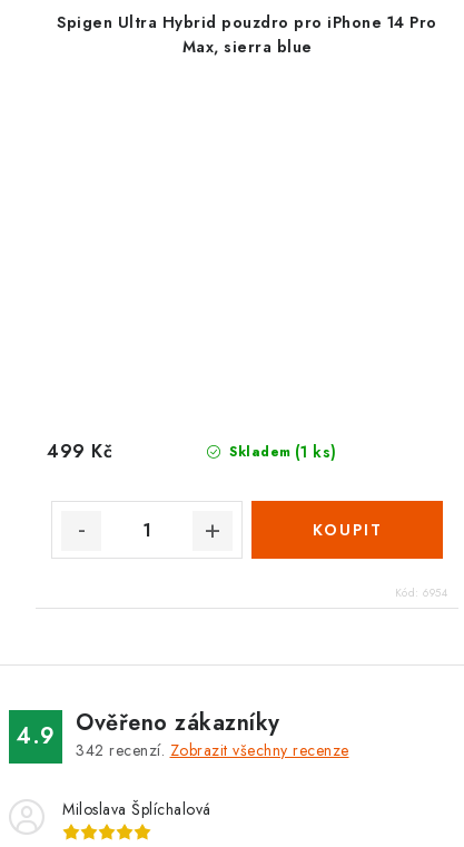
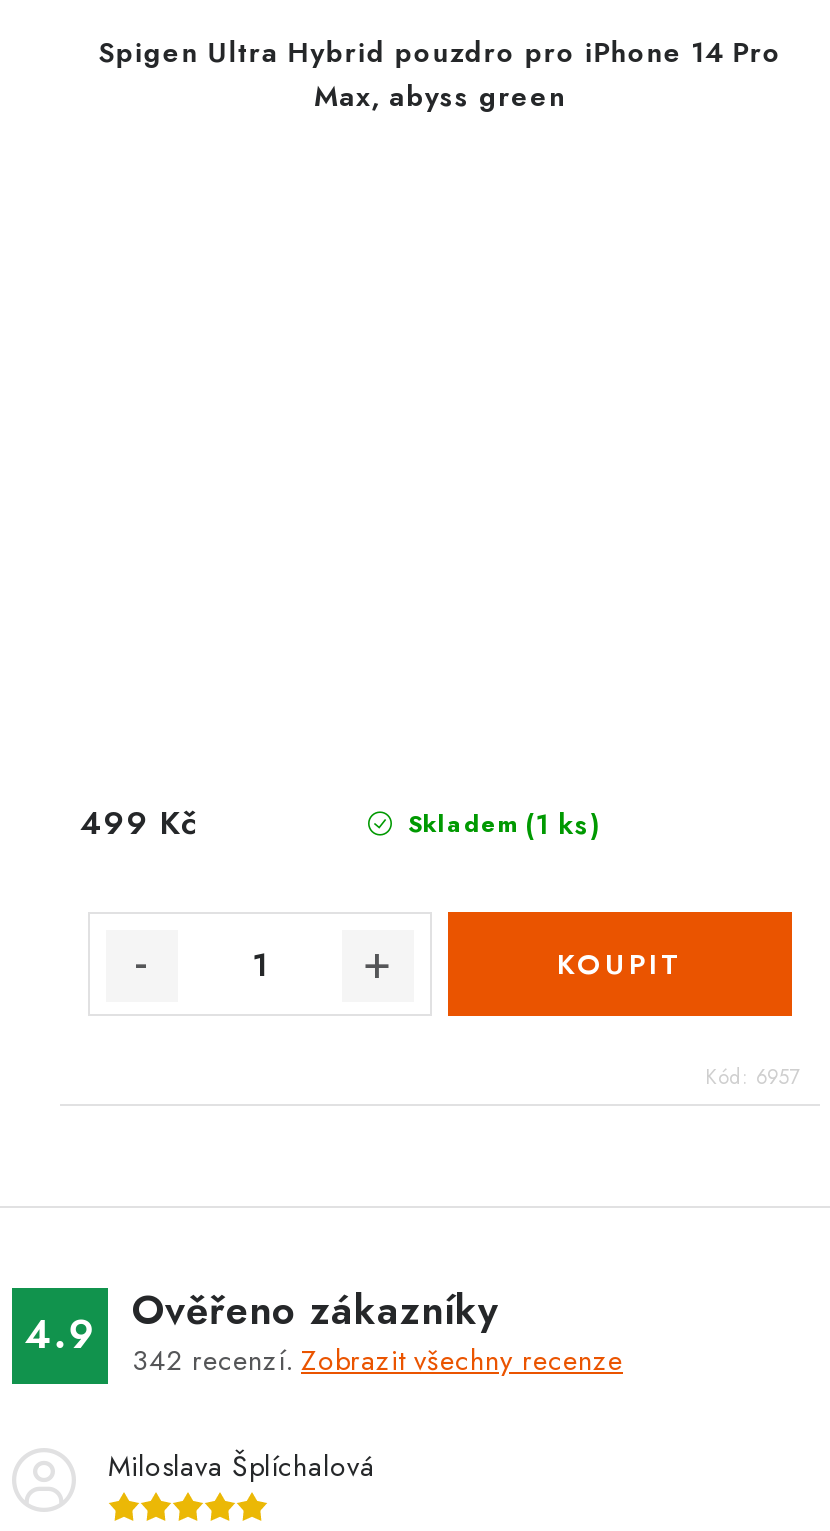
[182,36,312,58] Max, sierra blue -> [314,77,566,117] Max, abyss green
[394,584,447,601] Kód: 6954 -> [705,1062,800,1092] Kód: 6957

